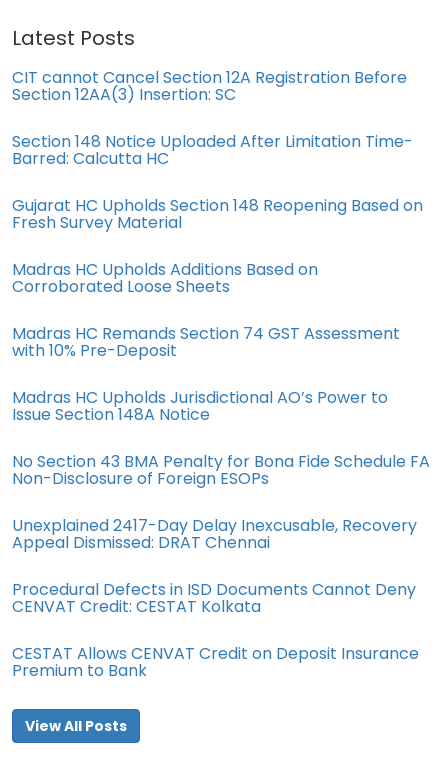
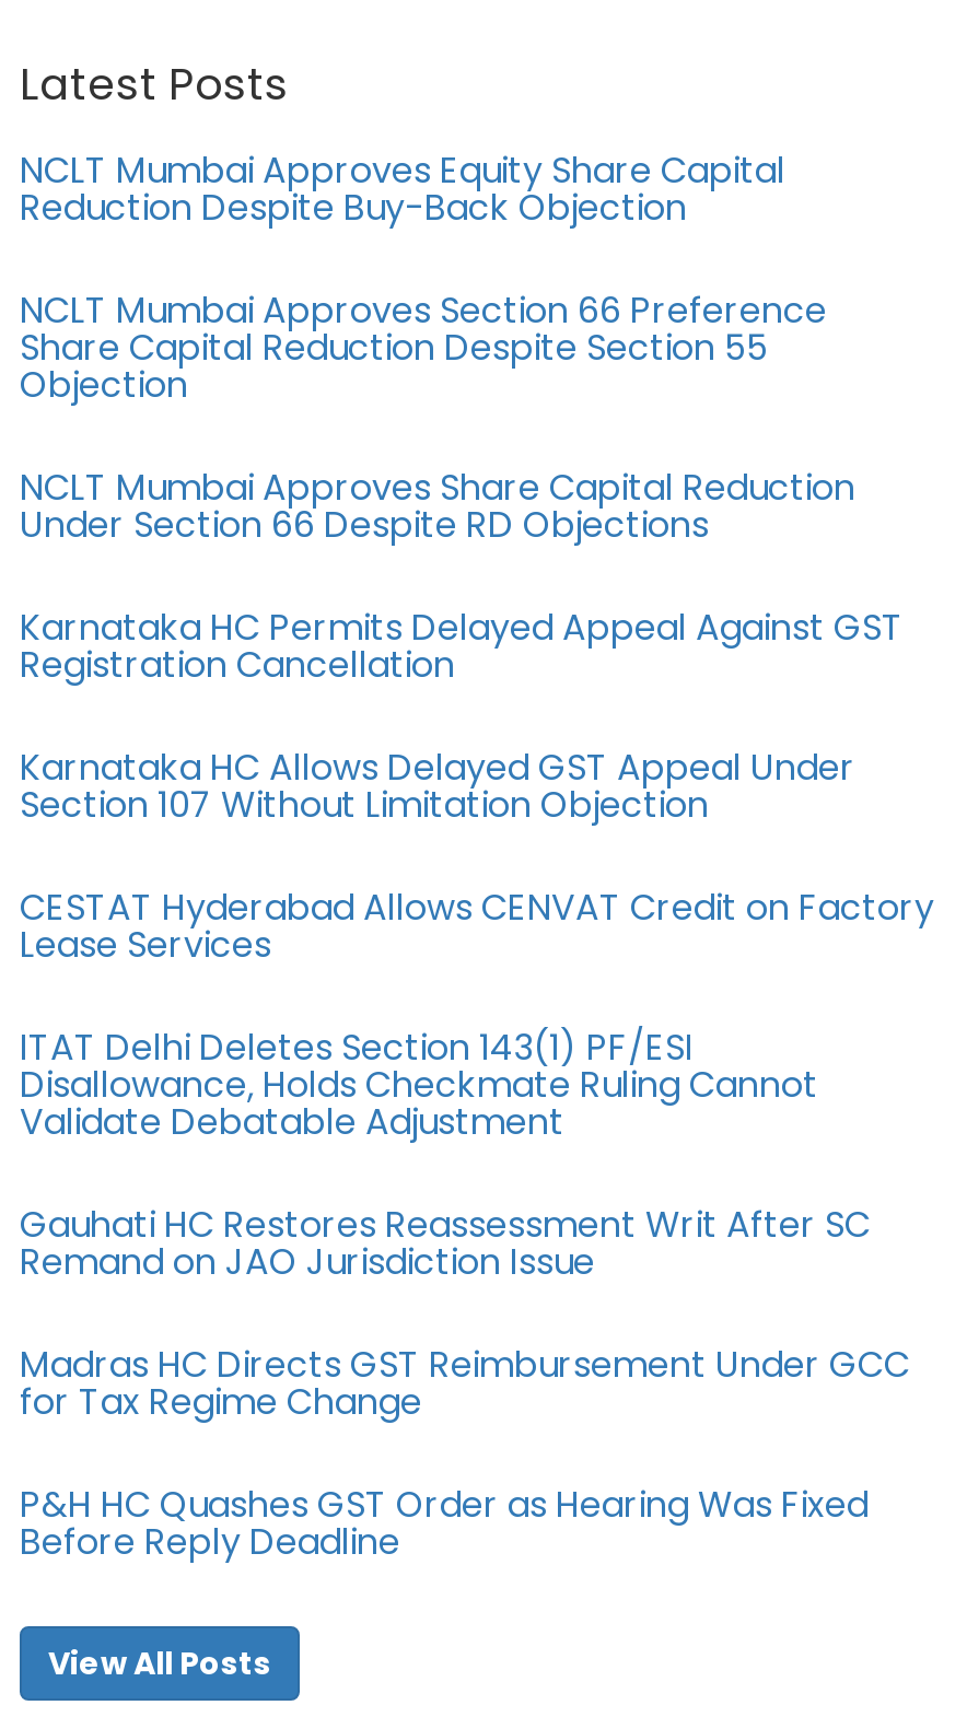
[12,66,407,106] CIT cannot Cancel Section 12A Registration Before | Section 12AA(3) Insertion: SC -> [20,145,785,233] NCLT Mumbai Approves Equity Share Capital | Reduction Despite Buy-Back Objection
[12,130,413,170] Section 148 Notice Uploaded After Limitation Time- | Barred: Calcutta HC -> [20,285,827,410] NCLT Mumbai Approves Section 66 Preference | Share Capital Reduction Despite Section 55 | Objection
[12,194,423,234] Gujarat HC Upholds Section 148 Reopening Based on | Fresh Survey Material -> [20,463,855,550] NCLT Mumbai Approves Share Capital Reduction | Under Section 66 Despite RD Objections
[12,258,318,298] Madras HC Upholds Additions Based on | Corroborated Loose Sheets -> [20,603,904,690] Karnataka HC Permits Delayed Appeal Against GST | Registration Cancellation
[12,322,400,362] Madras HC Remands Section 74 GST Assessment | with 10% Pre-Deposit -> [20,743,855,830] Karnataka HC Allows Delayed GST Appeal Under | Section 107 Without Limitation Objection
[12,386,388,426] Madras HC Upholds Jurisdictional AO’s Power to | Issue Section 148A Notice -> [20,883,934,970] CESTAT Hyderabad Allows CENVAT Credit on Factory | Lease Services
[12,450,430,490] No Section 43 BMA Penalty for Bona Fide Schedule FA | Non-Disclosure of Foreign ESOPs -> [20,1023,818,1147] ITAT Delhi Deletes Section 143(1) PF/ESI | Disallowance, Holds Checkmate Ruling Cannot | Validate Debatable Adjustment
[12,514,417,554] Unexplained 2417-Day Delay Inexcusable, Recovery | Appeal Dismissed: DRAT Chennai -> [20,1200,871,1287] Gauhati HC Restores Reassessment Writ After SC | Remand on JAO Jurisdiction Issue
[12,578,416,618] Procedural Defects in ISD Documents Cannot Deny | CENVAT Credit: CESTAT Kolkata -> [20,1340,910,1427] Madras HC Directs GST Reimbursement Under GCC | for Tax Regime Change
[12,642,419,682] CESTAT Allows CENVAT Credit on Deposit Insurance | Premium to Bank -> [20,1480,869,1567] P&H HC Quashes GST Order as Hearing Was Fixed | Before Reply Deadline

